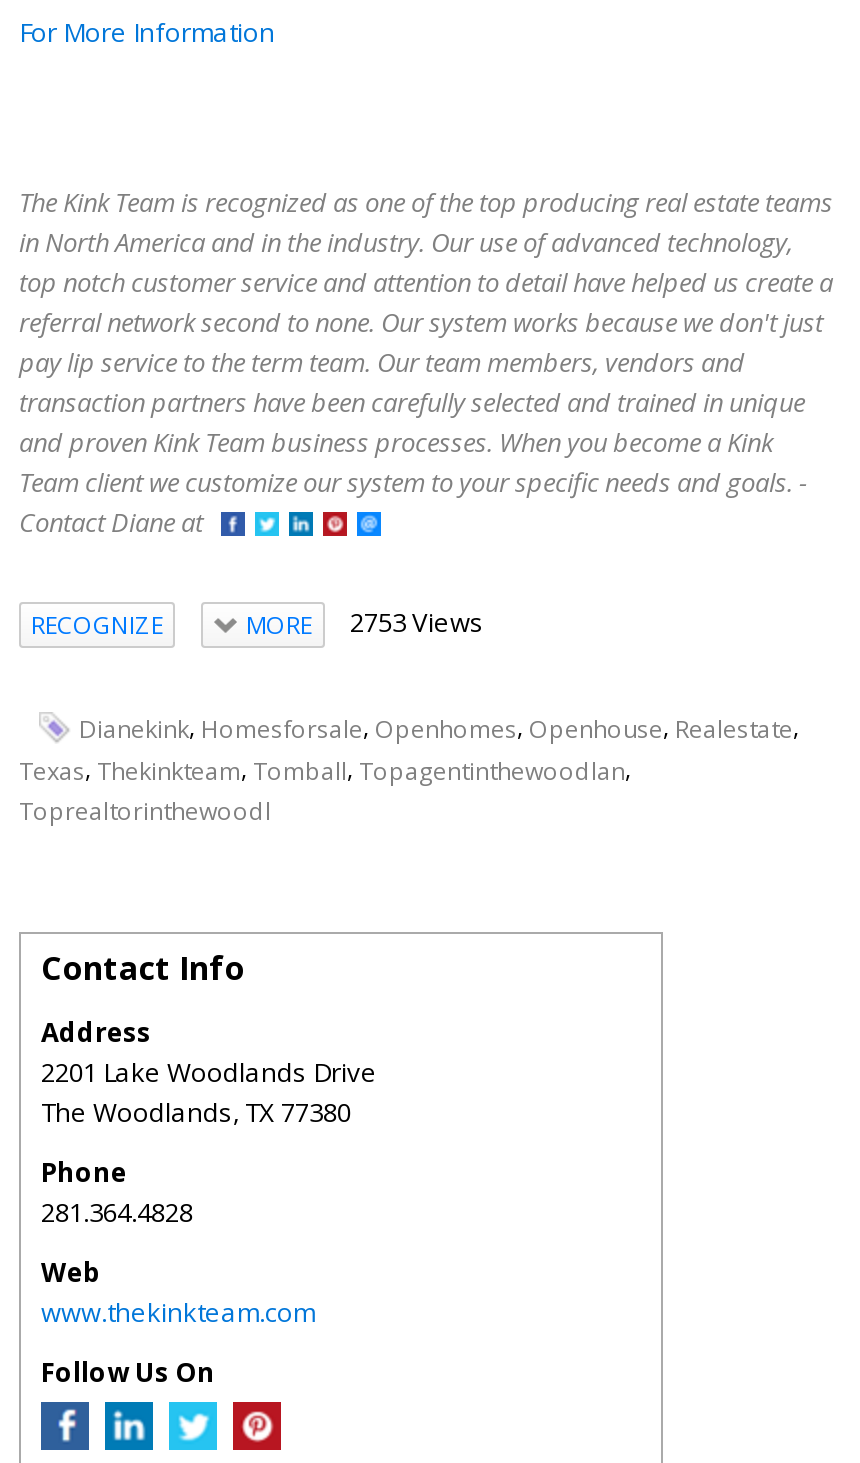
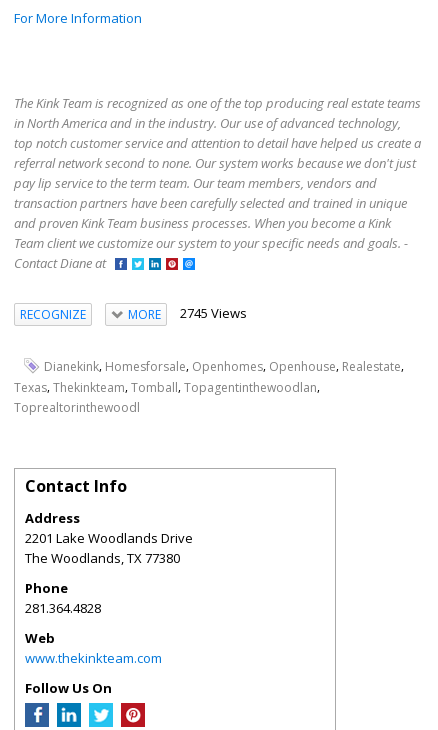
[246,604,484,642] MORE 2753 Views -> [127,304,246,323] MORE 2745 Views

